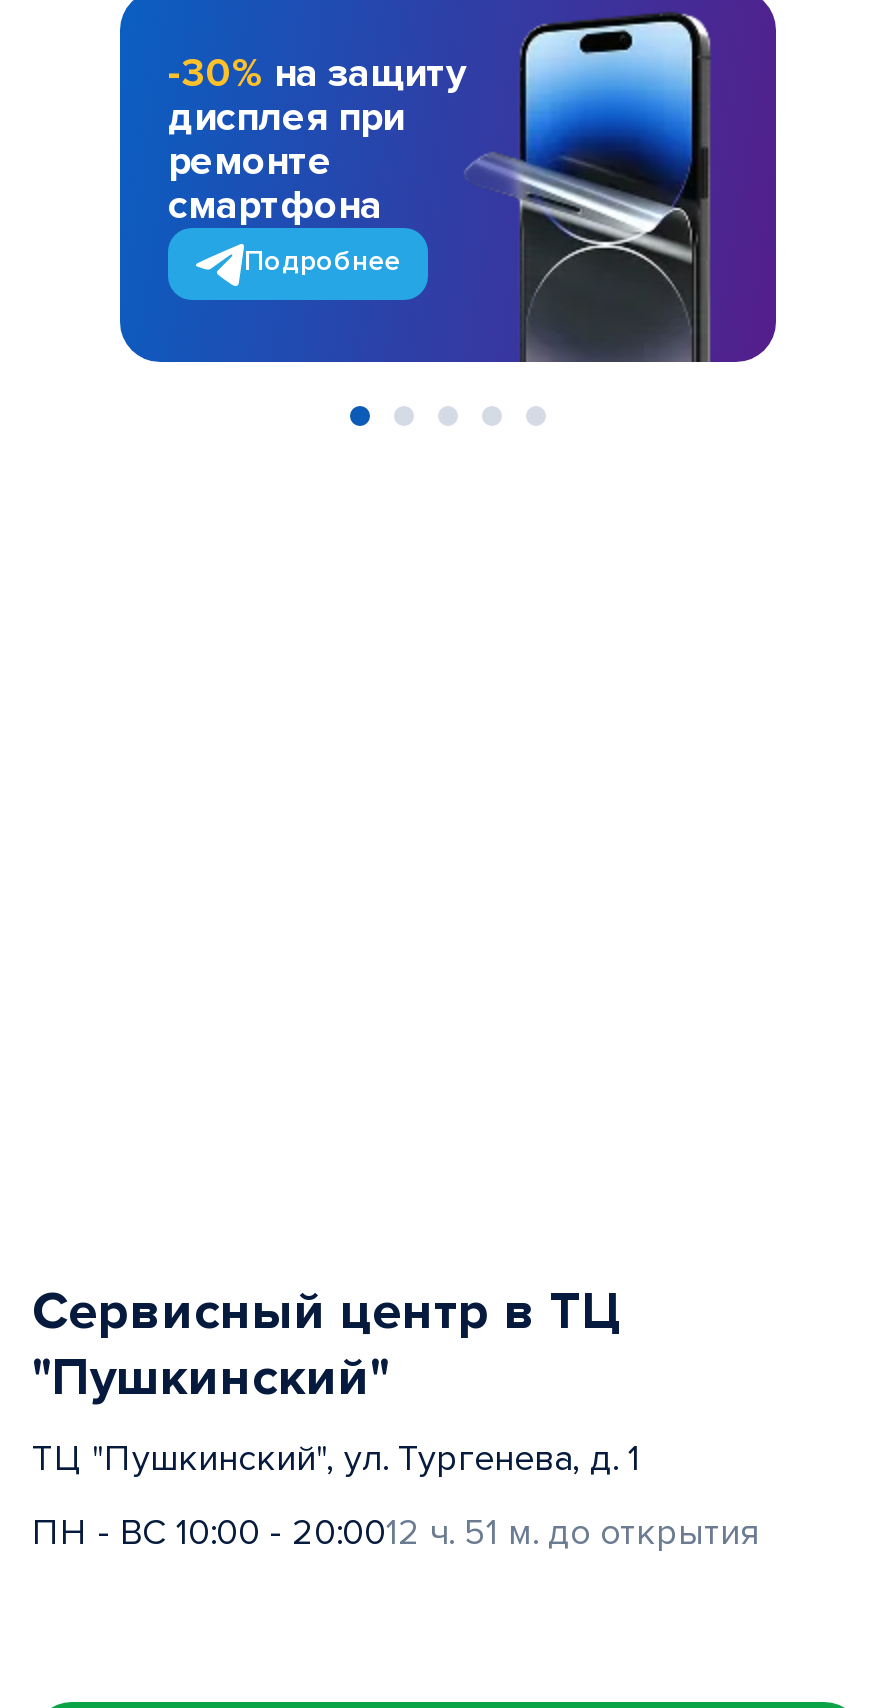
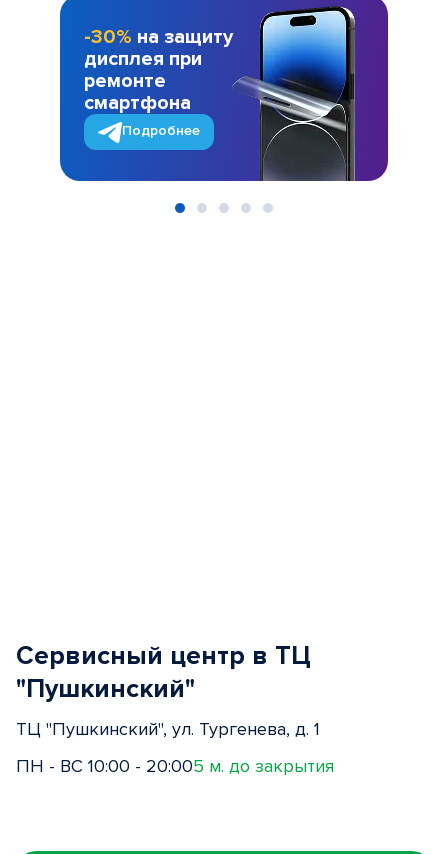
[32,1510,758,1554] ПН - ВС 10:00 - 20:0012 ч. 51 м. до открытия -> [16,755,334,777] ПН - ВС 10:00 - 20:005 м. до закрытия

